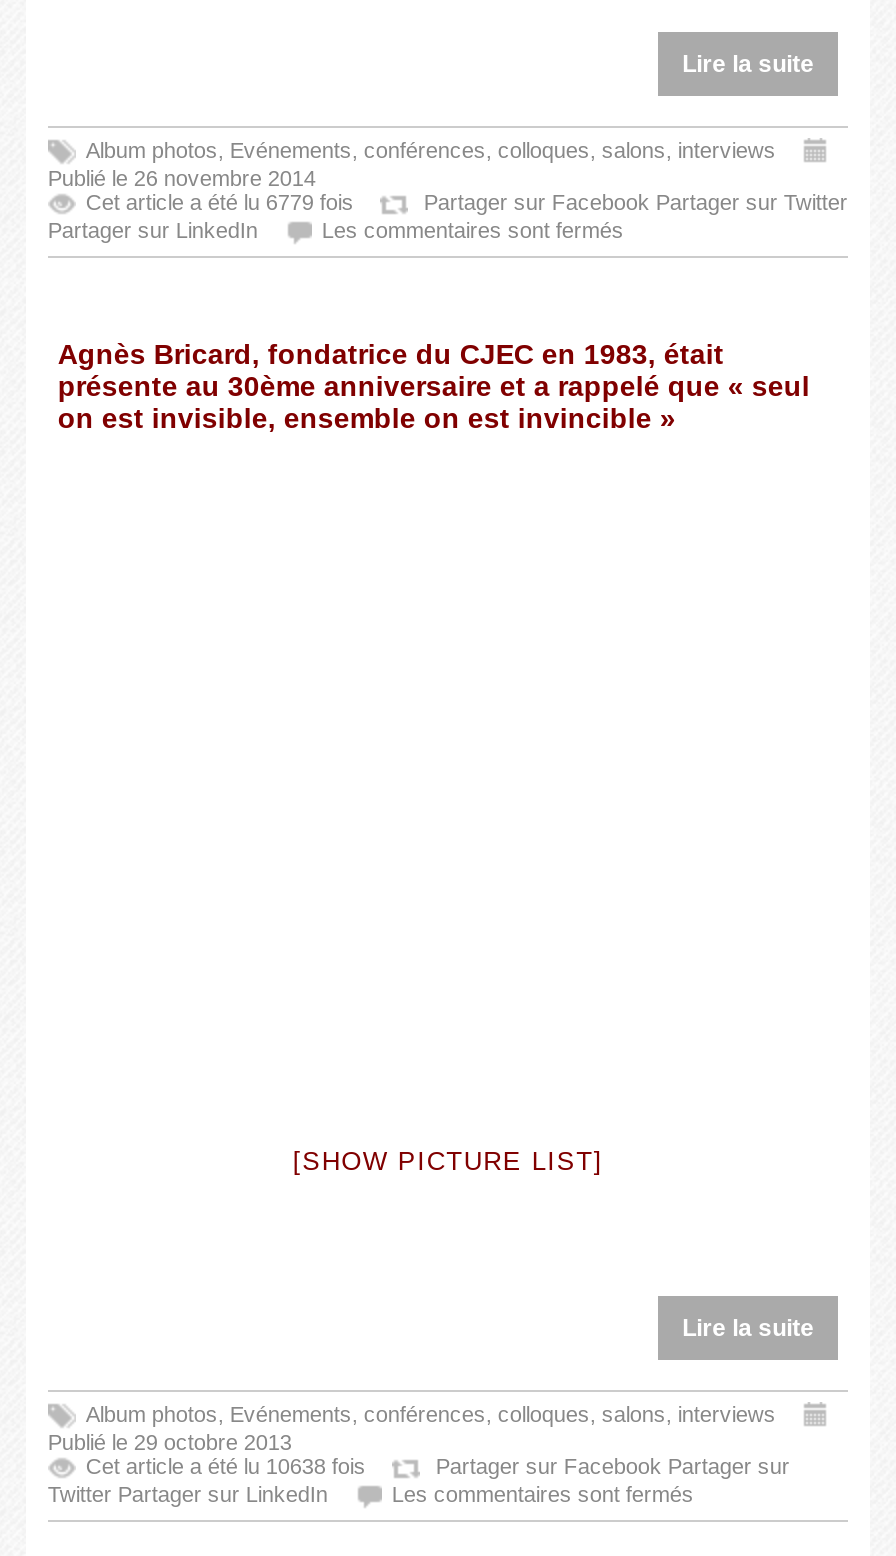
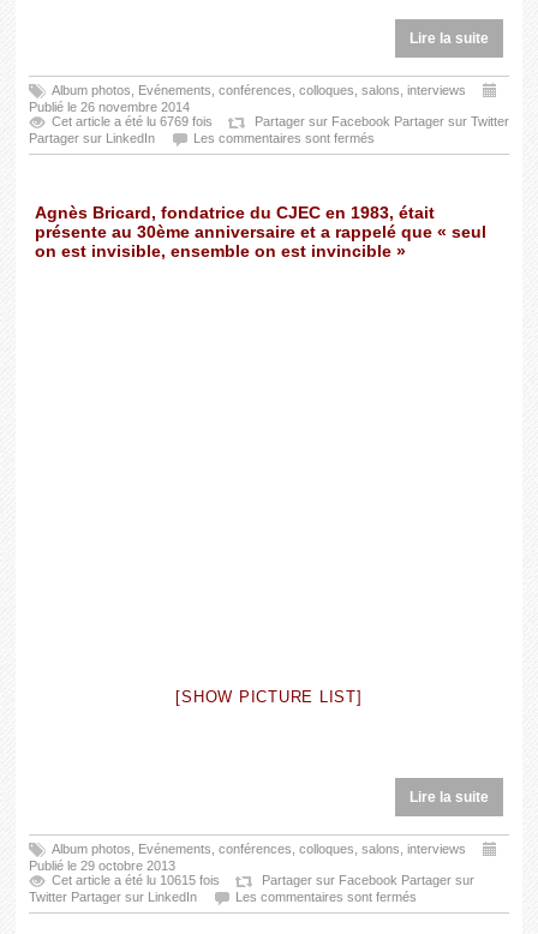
[86,190,354,214] Cet article a été lu 6779 fois -> [52,114,212,128] Cet article a été lu 6769 fois
[86,1455,366,1479] Cet article a été lu 10638 fois -> [52,873,220,888] Cet article a été lu 10615 fois

